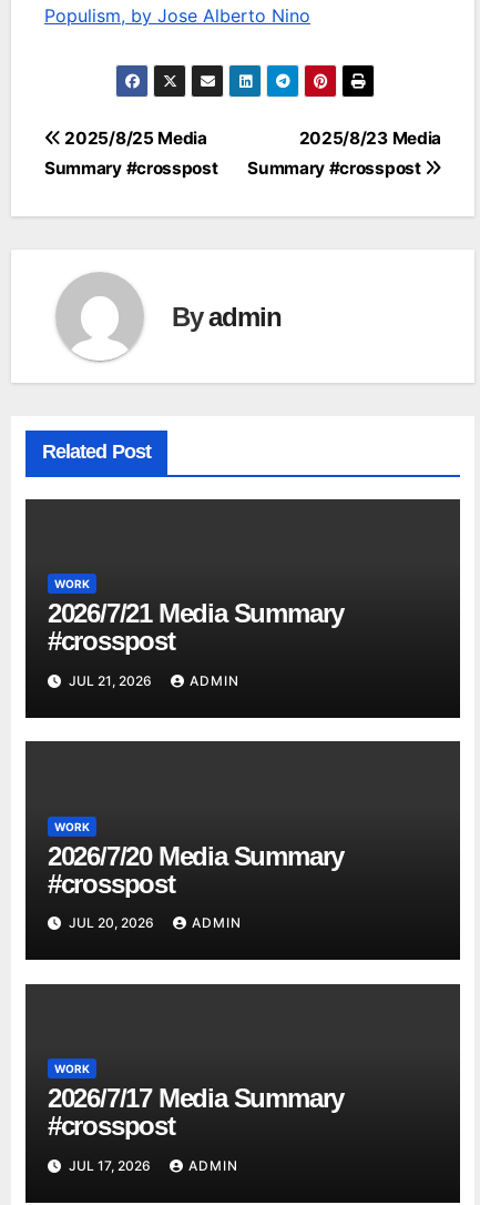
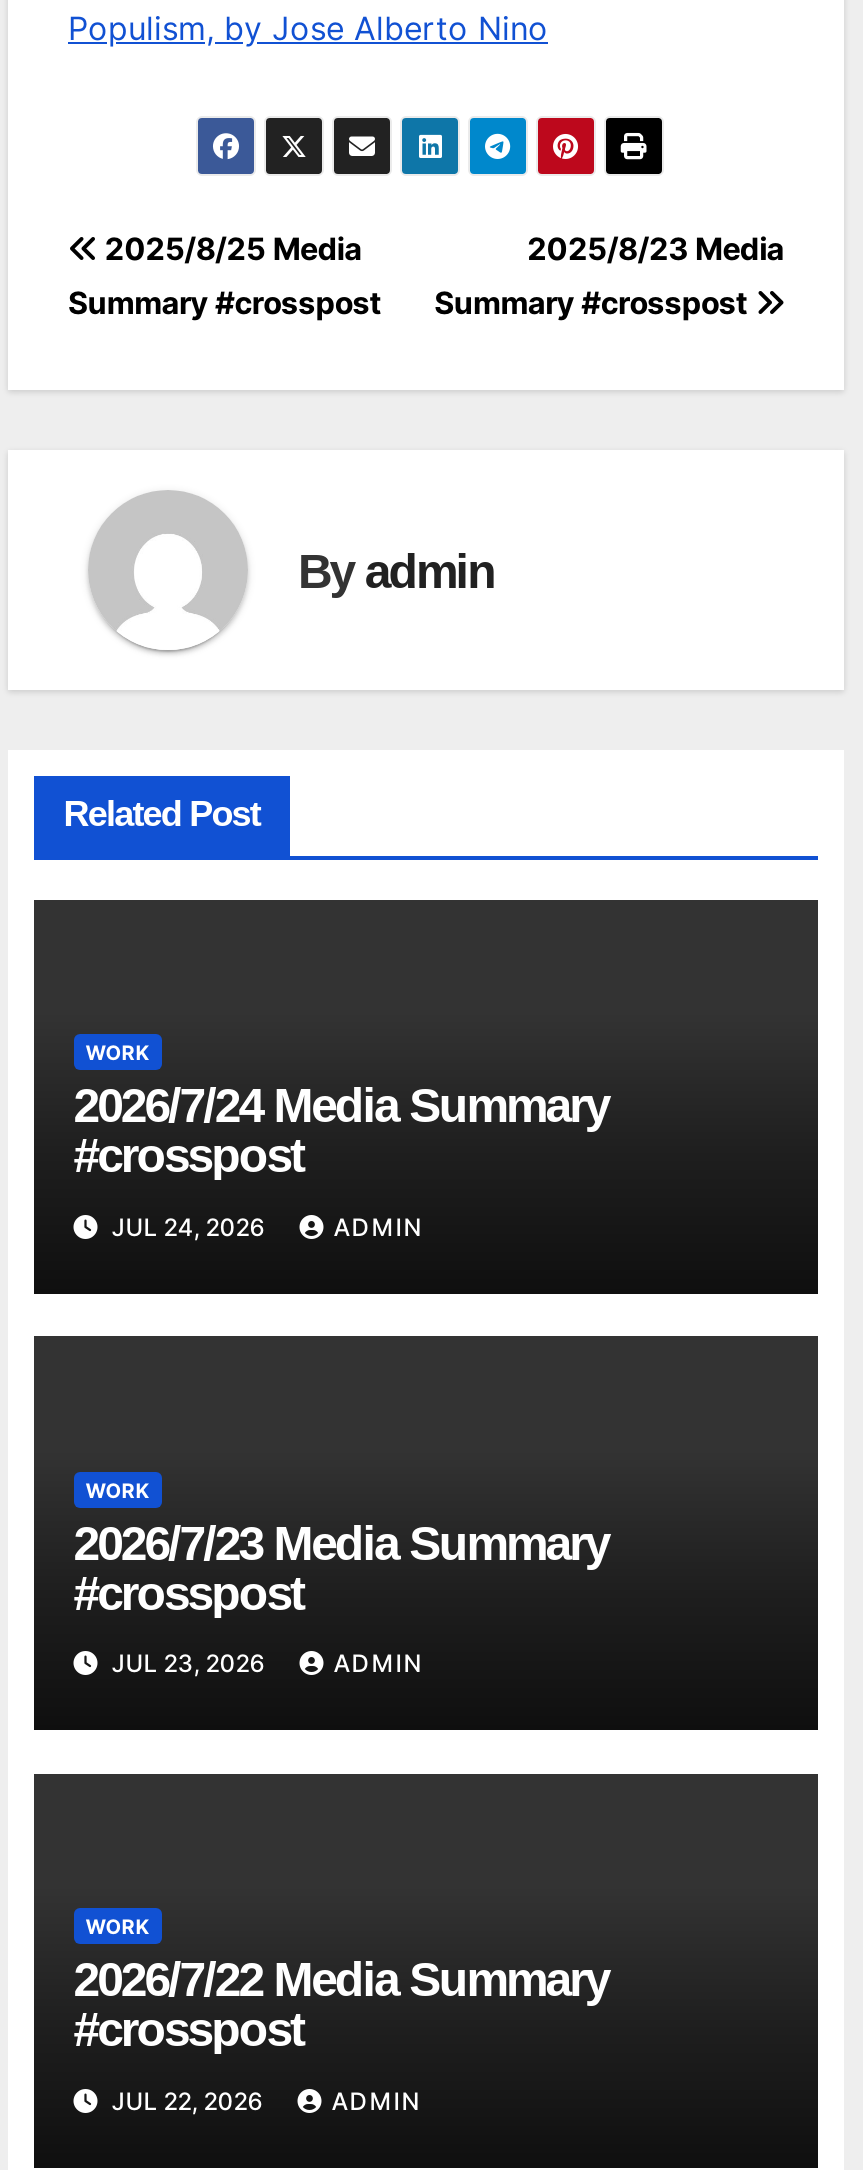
[47,599,344,629] 2026/7/21 Media Summary -> [74,1079,608,1133] 2026/7/24 Media Summary
[65,672,155,689] JUL 21, 2026 -> [106,1212,272,1242] JUL 24, 2026
[47,841,344,871] 2026/7/20 Media Summary -> [74,1516,608,1570] 2026/7/23 Media Summary
[65,915,157,931] JUL 20, 2026 -> [106,1648,272,1678] JUL 23, 2026
[47,1083,344,1113] 2026/7/17 Media Summary -> [74,1952,608,2006] 2026/7/22 Media Summary
[65,1157,154,1173] JUL 17, 2026 -> [106,2085,270,2115] JUL 22, 2026

